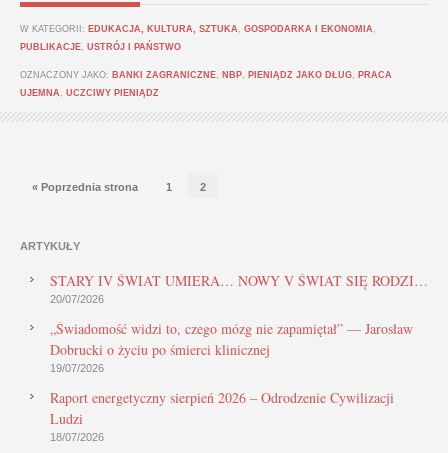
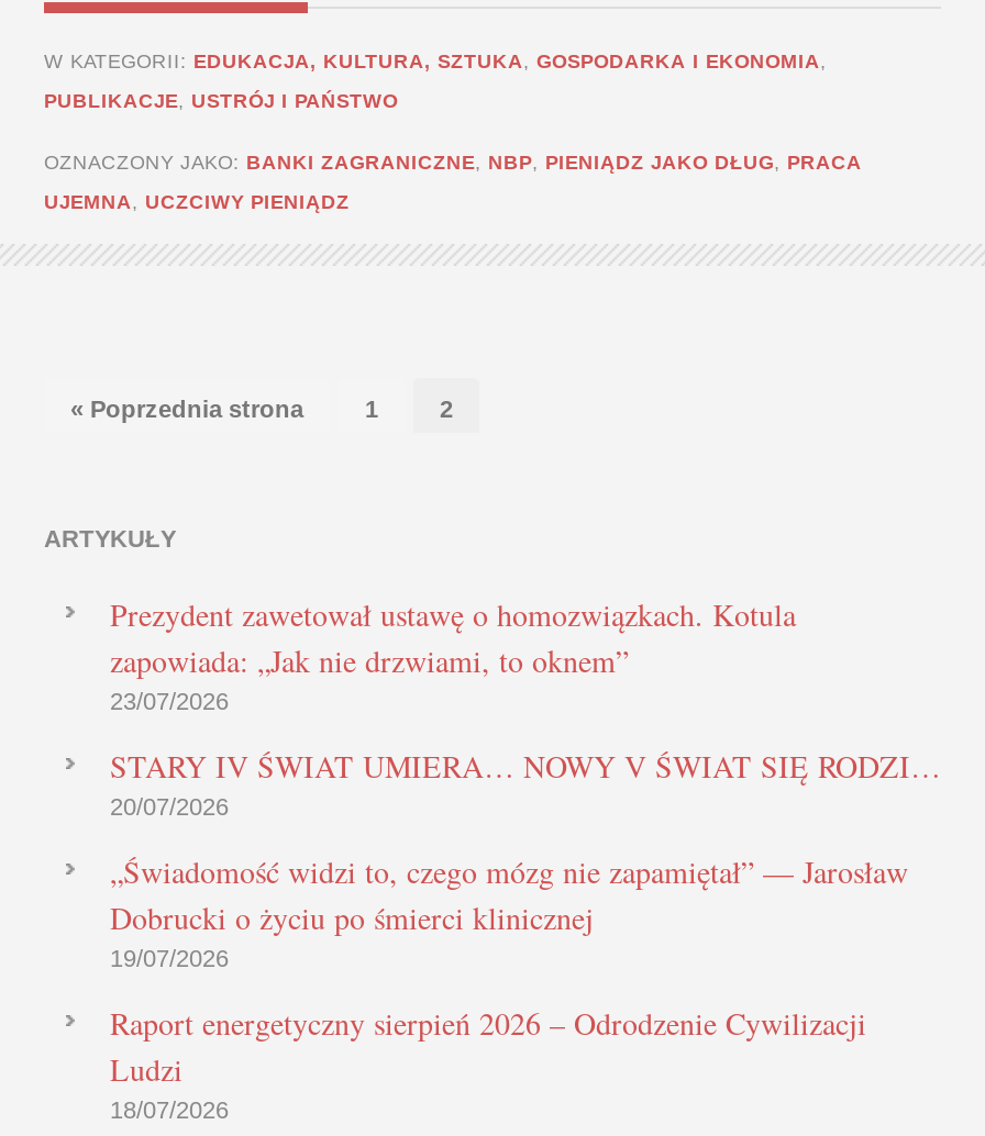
none -> [110,593,796,713] Prezydent zawetował ustawę o homozwiązkach. Kotula | zapowiada: „Jak nie drzwiami, to oknem” | 23/07/2026

